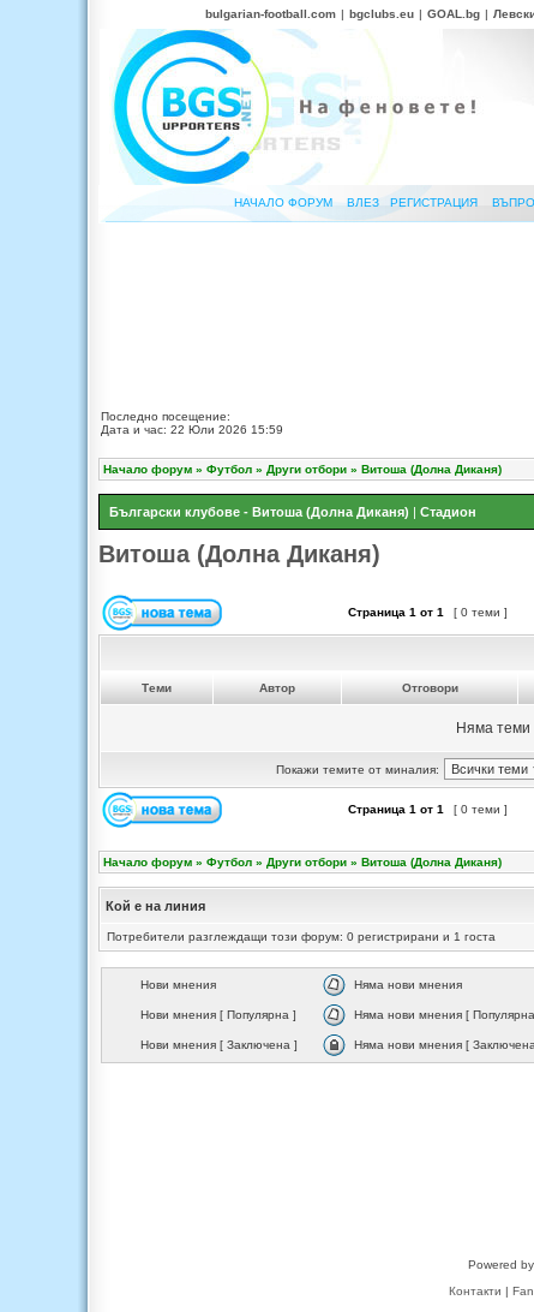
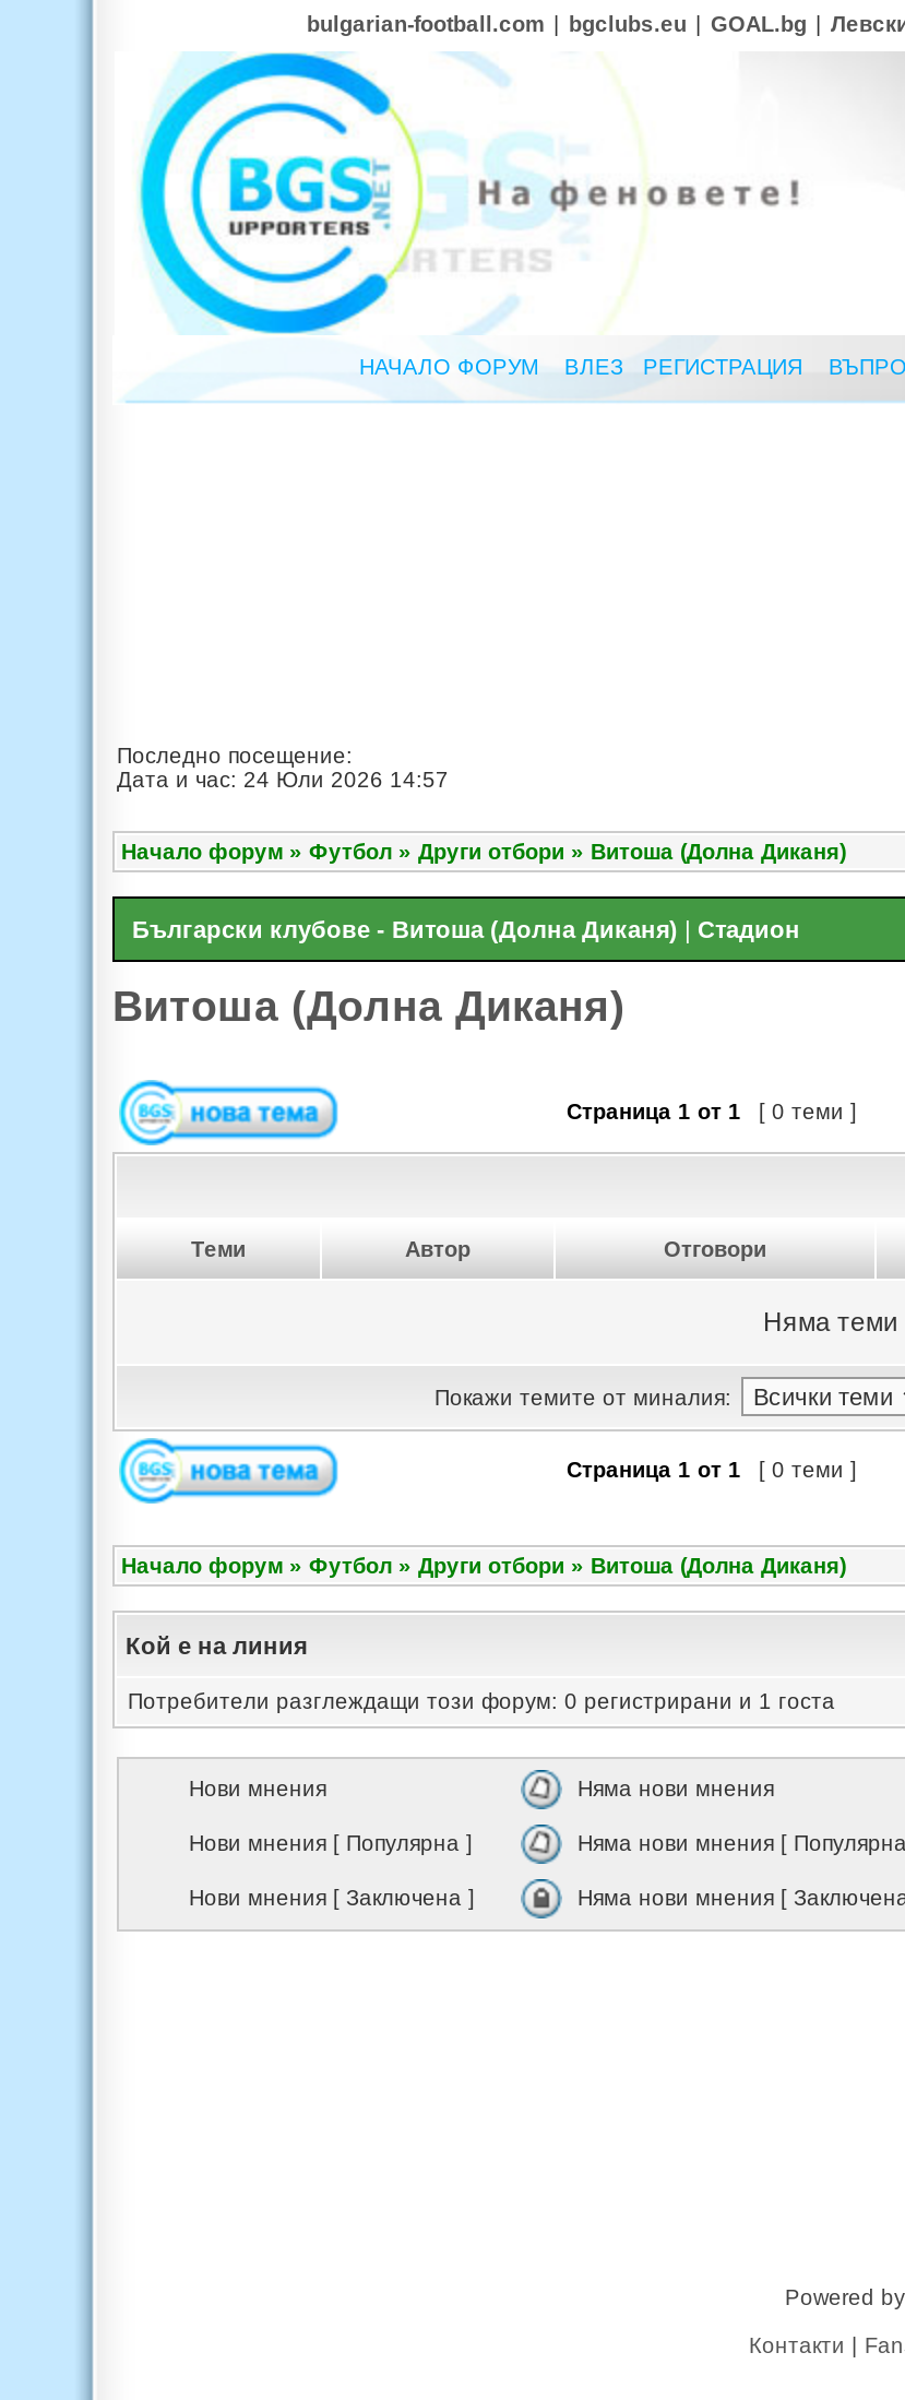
[101,423,283,436] Дата и час: 22 Юли 2026 15:59 -> [117,768,449,792] Дата и час: 24 Юли 2026 14:57

